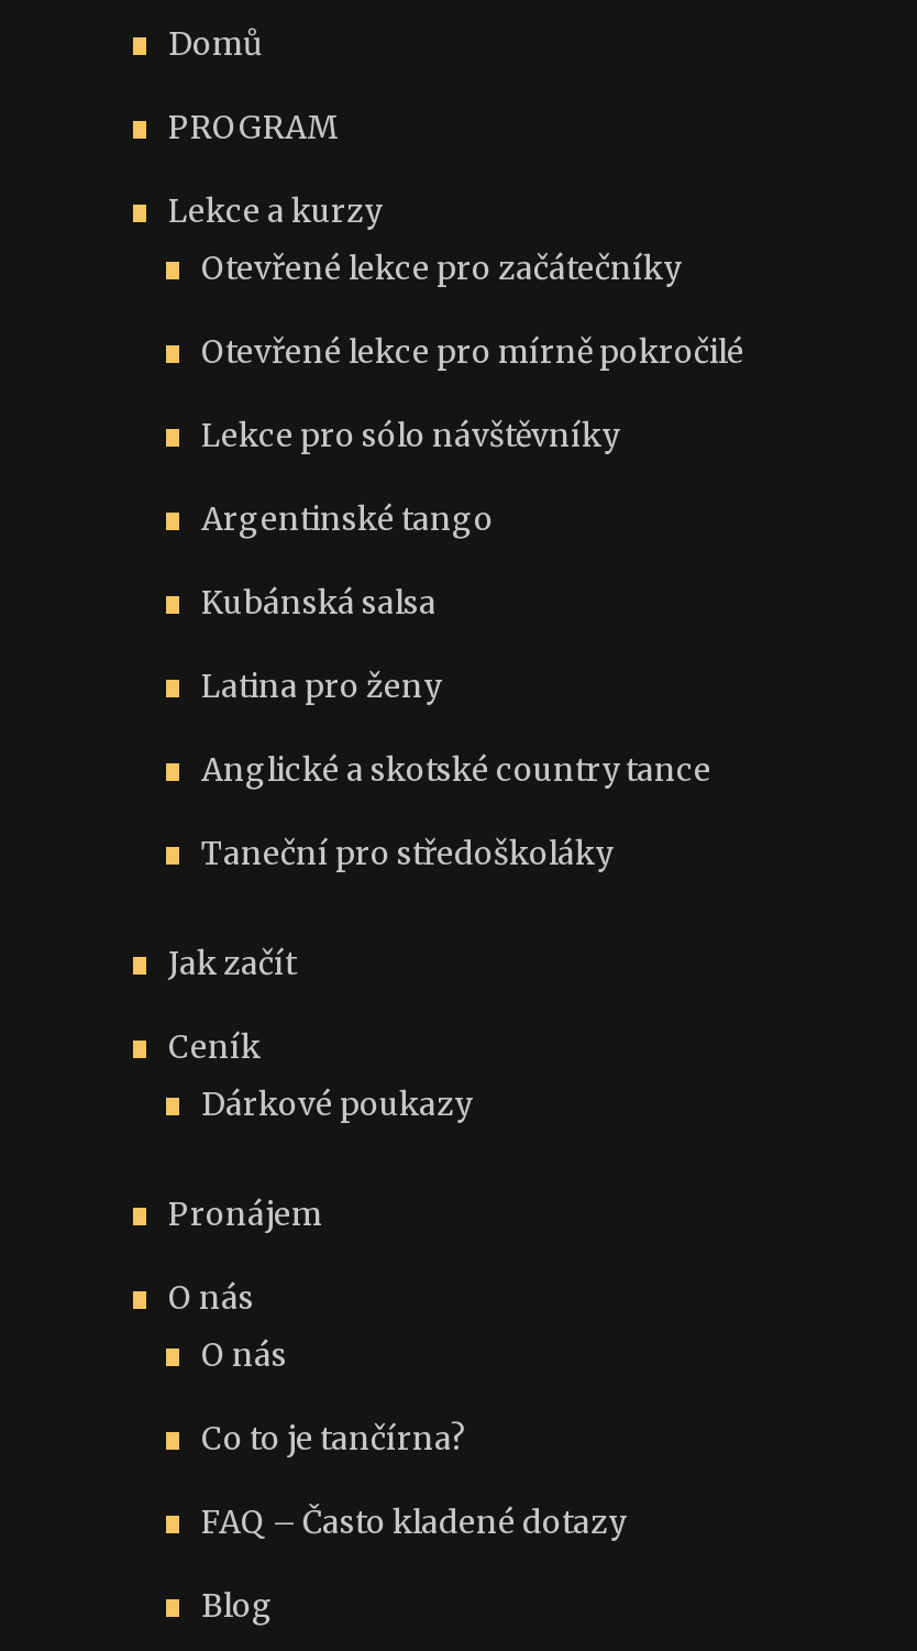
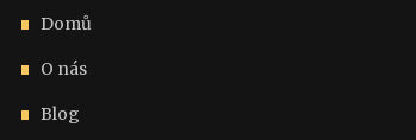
[168,108,744,1234] PROGRAM | Lekce a kurzy | Otevřené lekce pro začátečníky | Otevřené lekce pro mírně pokročilé | Lekce pro sólo návštěvníky | Argentinské tango | Kubánská salsa | Latina pro ženy | Anglické a skotské country tance | Taneční pro středoškoláky | Jak začít | Ceník | Dárkové poukazy | Pronájem -> none
[201,1335,626,1542] O nás | Co to je tančírna? | FAQ – Často kladené dotazy -> none

